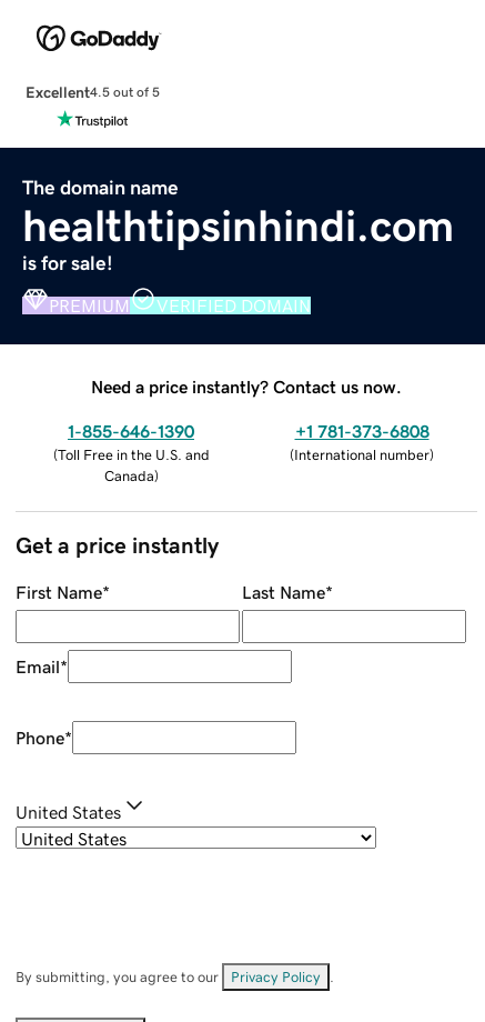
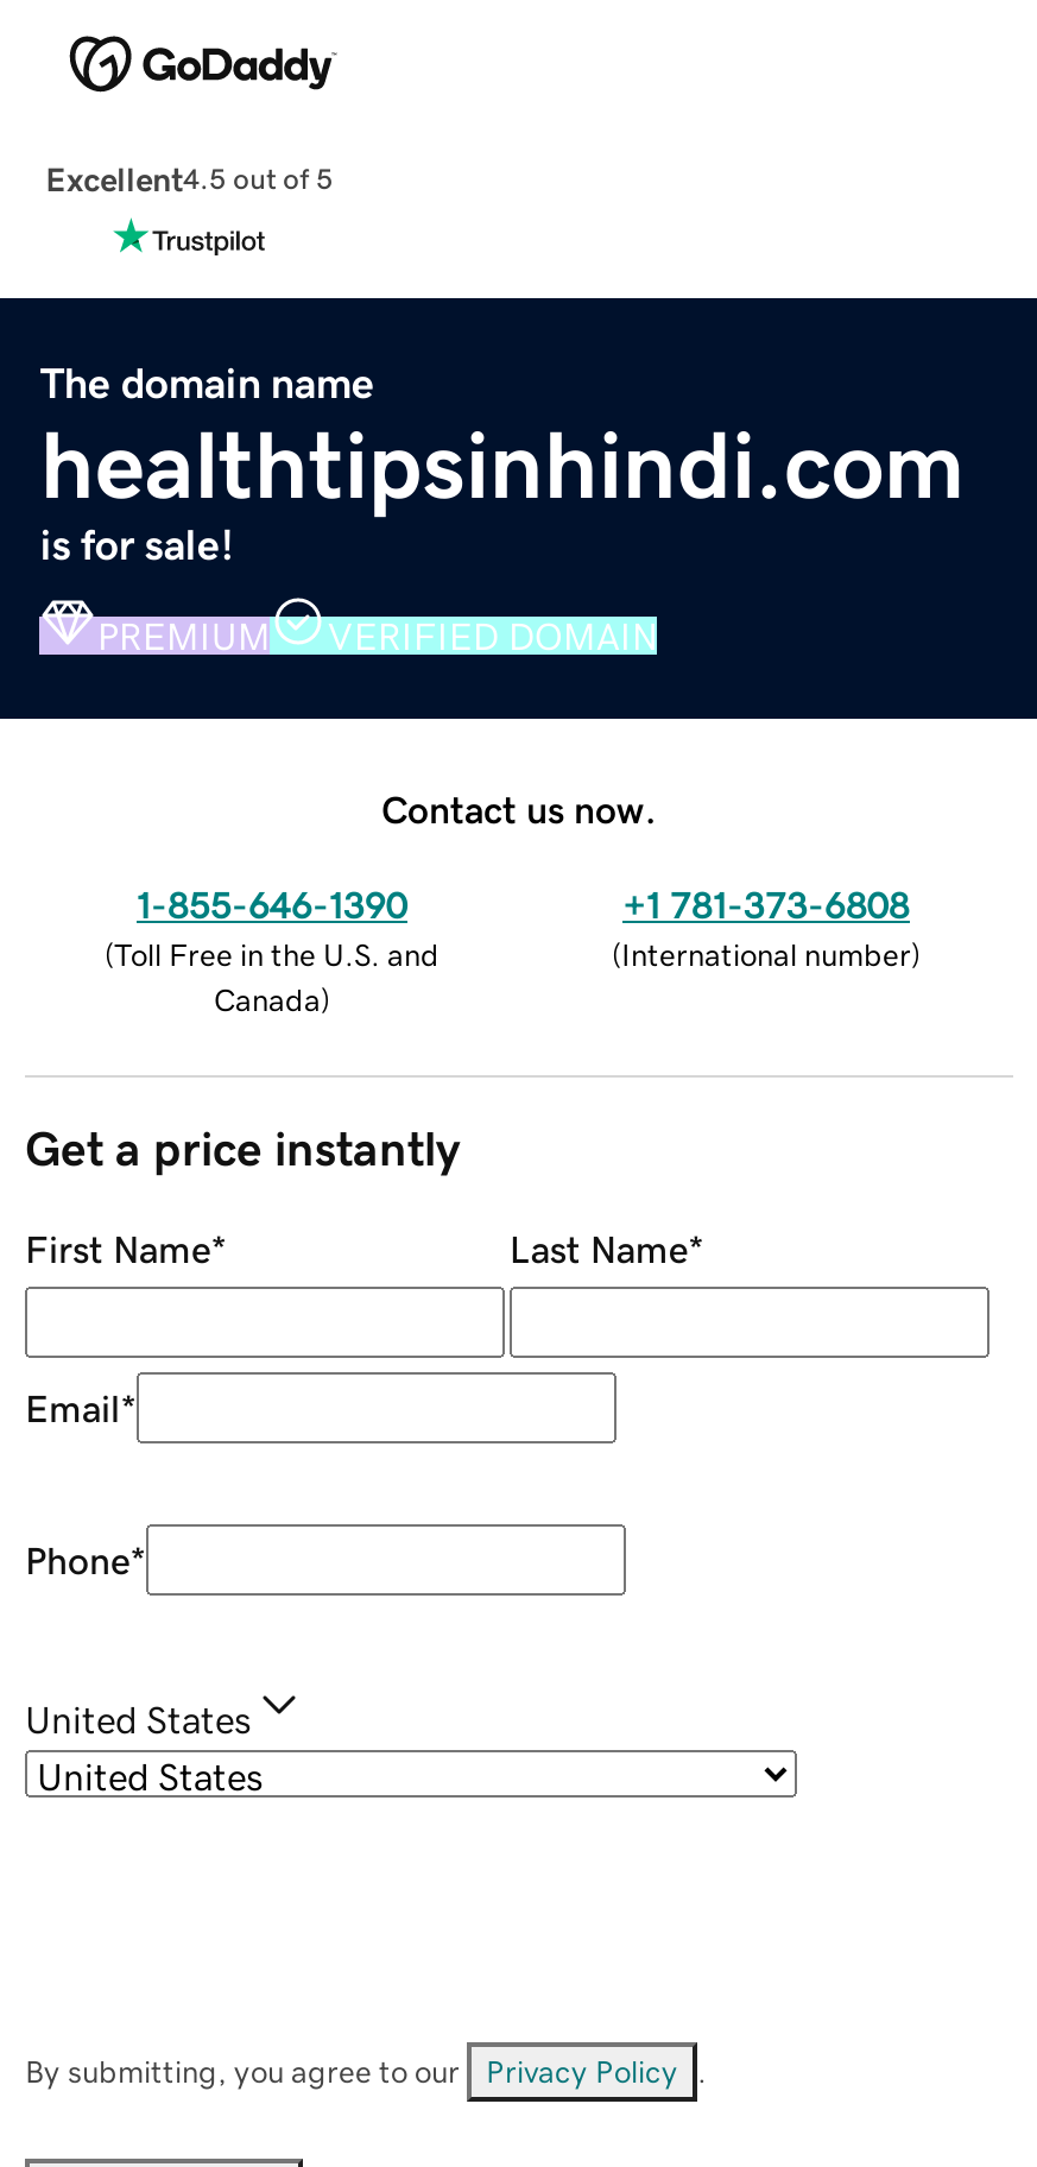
[91,377,402,395] Need a price instantly? Contact us now. -> [381,789,657,827] Contact us now.

